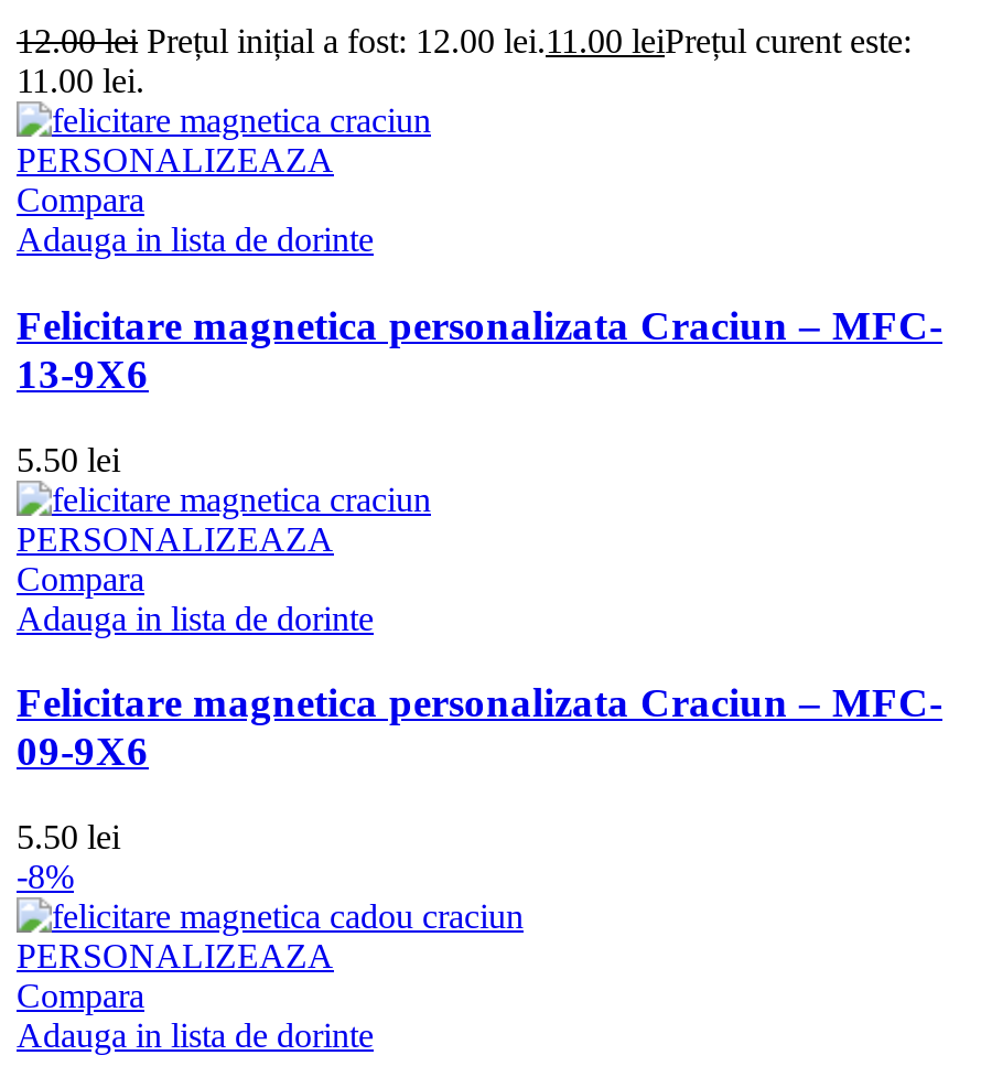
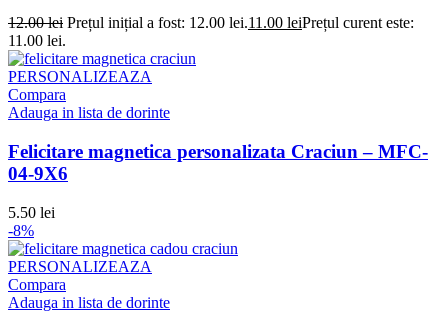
[17,350,942,775] 13-9X6 | 5.50 lei | PERSONALIZEAZA | Compara | Adauga in lista de dorinte | Felicitare magnetica personalizata Craciun – MFC- | 09-9X6 -> [8,163,68,184] 04-9X6

